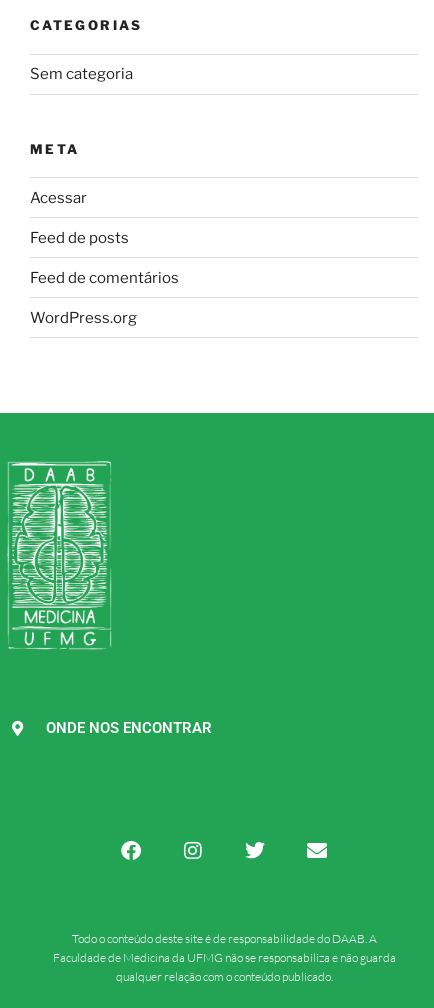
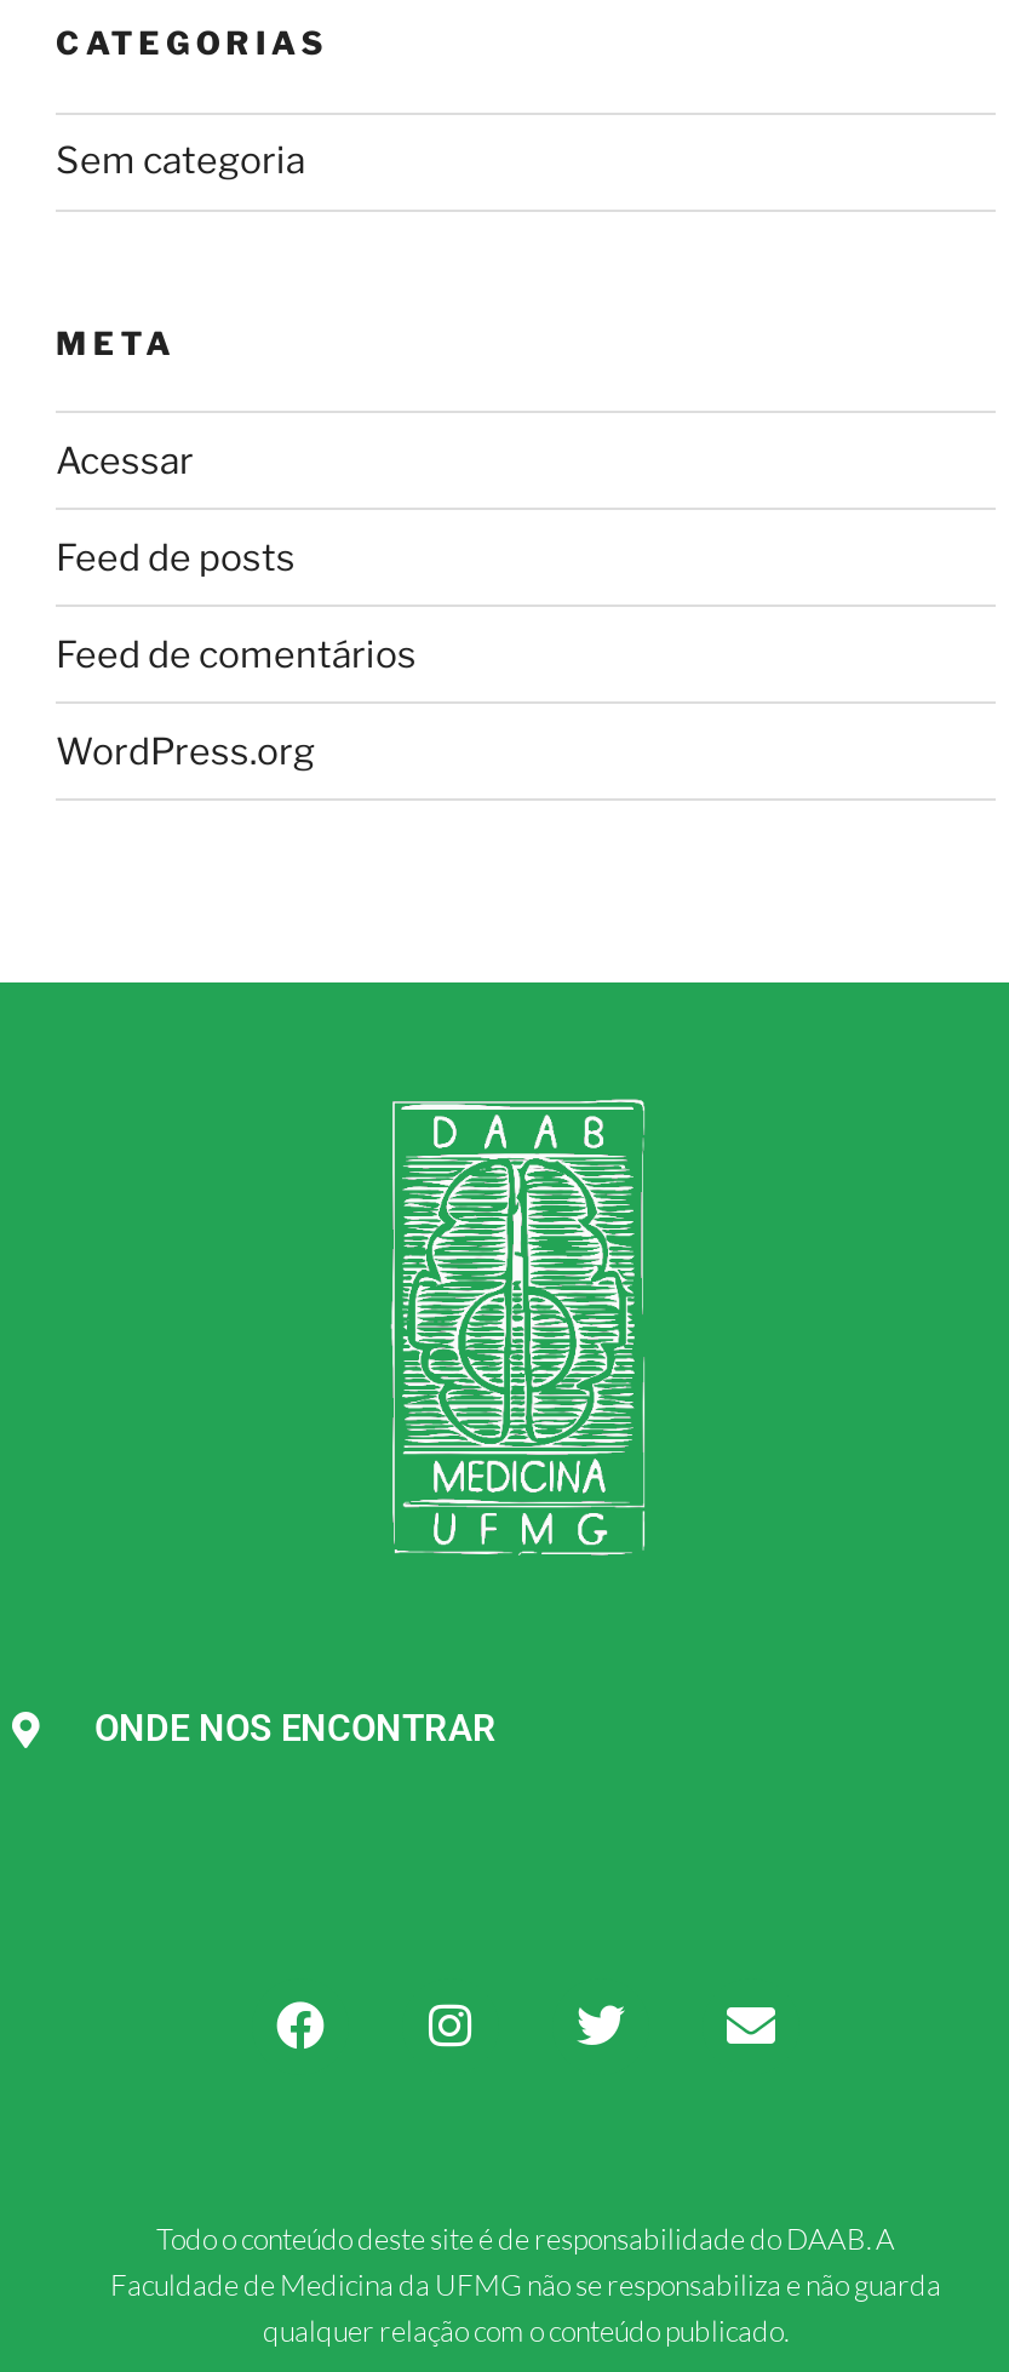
none -> [388,1096,647,1557] [image]
[6,460,112,650] [image] -> none

